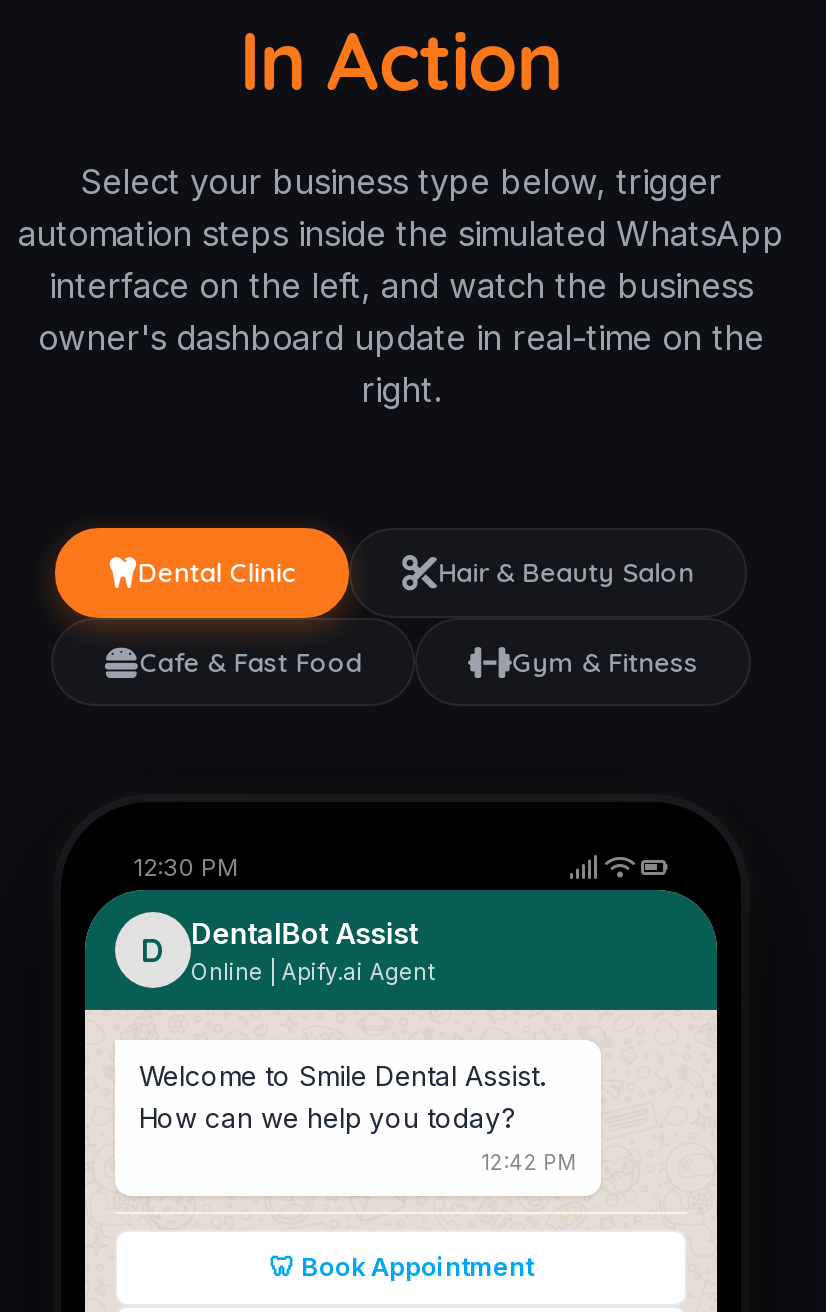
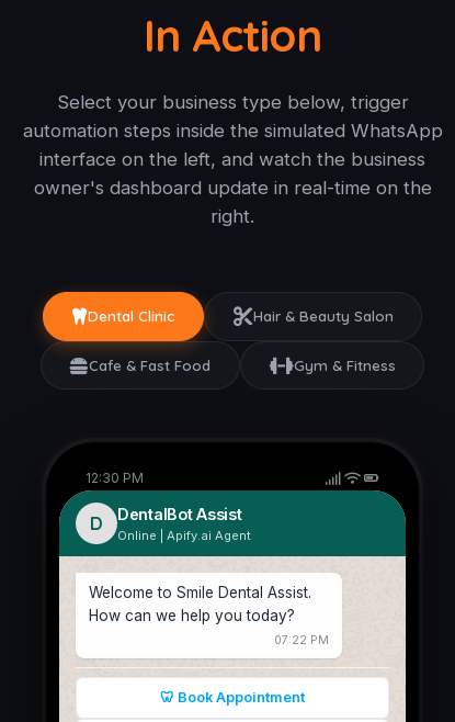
[481,1151,577,1177] 12:42 PM -> [274,634,329,648] 07:22 PM

